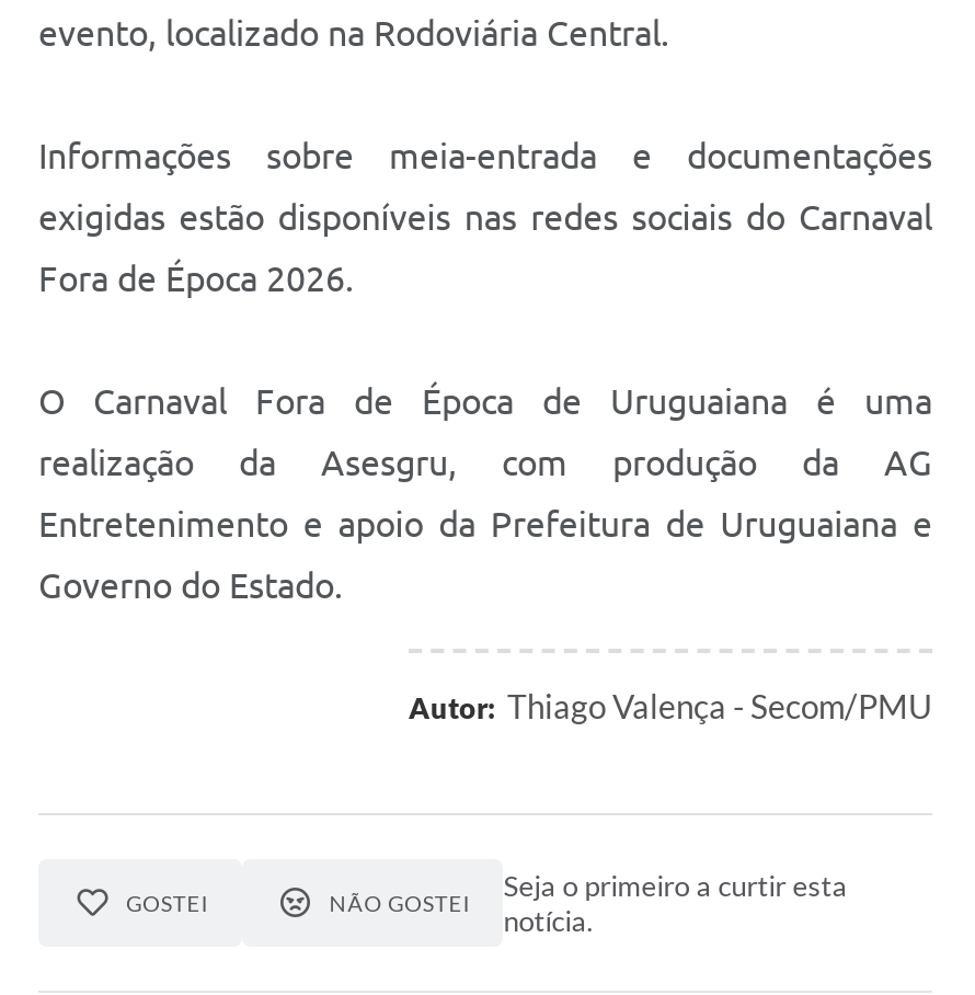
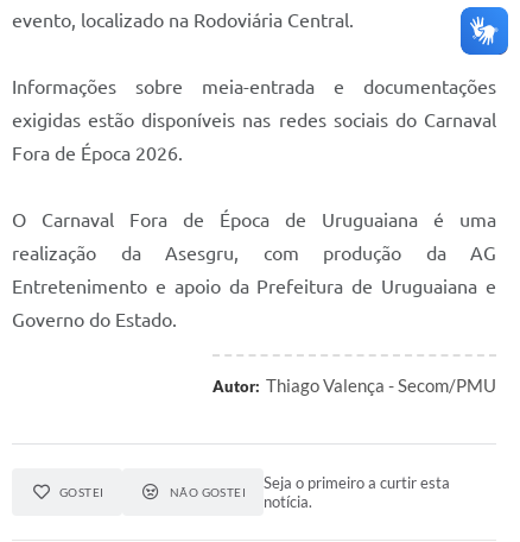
none -> [458,6,509,57] [image]

